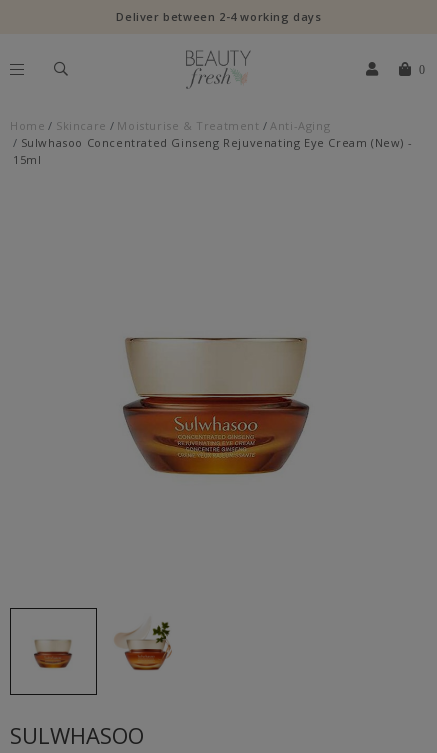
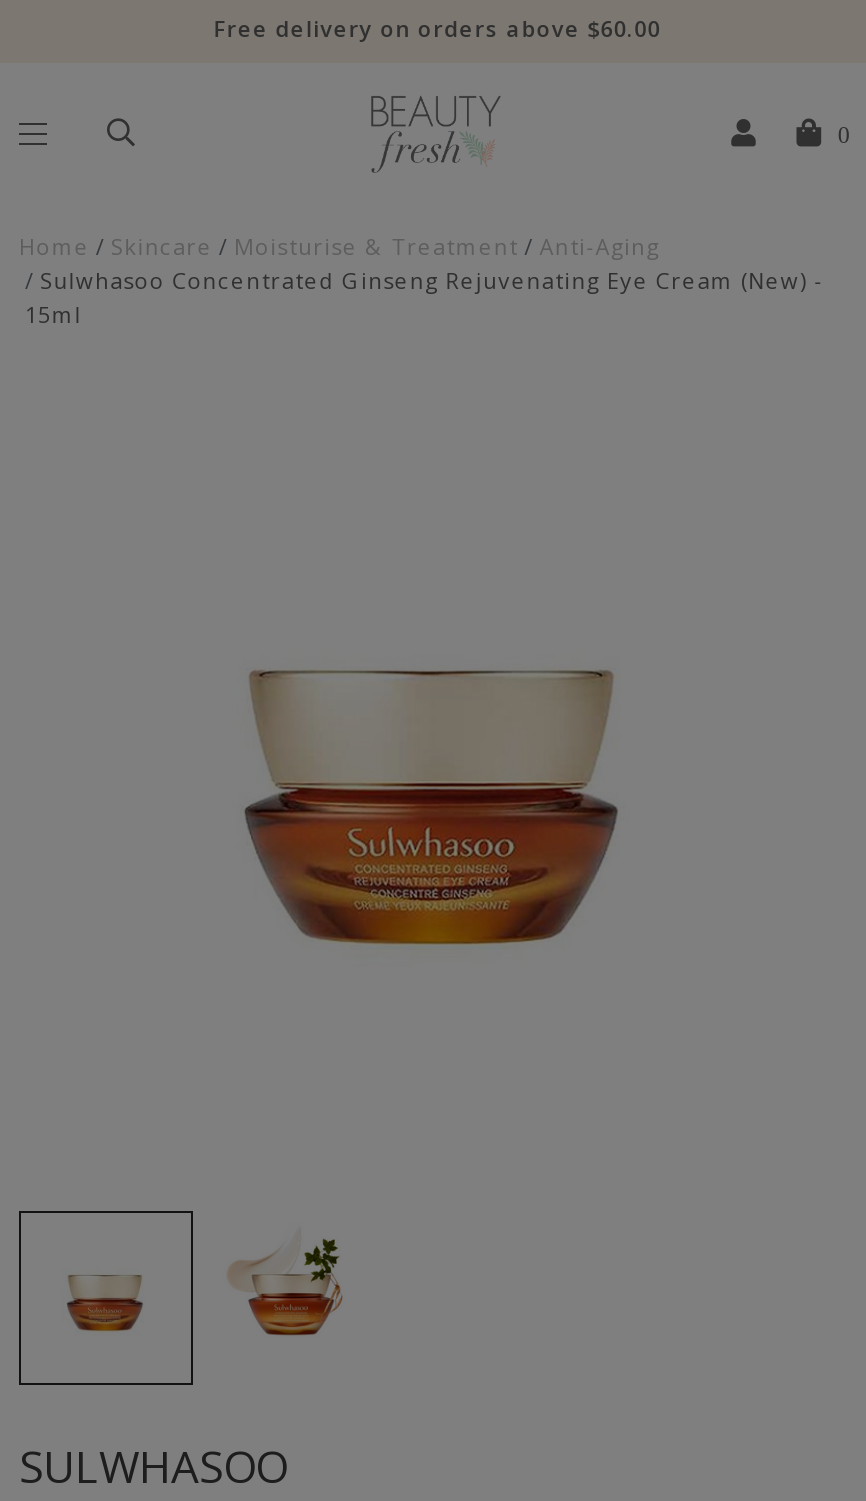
[116,9,322,24] Deliver between 2-4 working days -> [213,13,661,43] Free delivery on orders above $60.00

